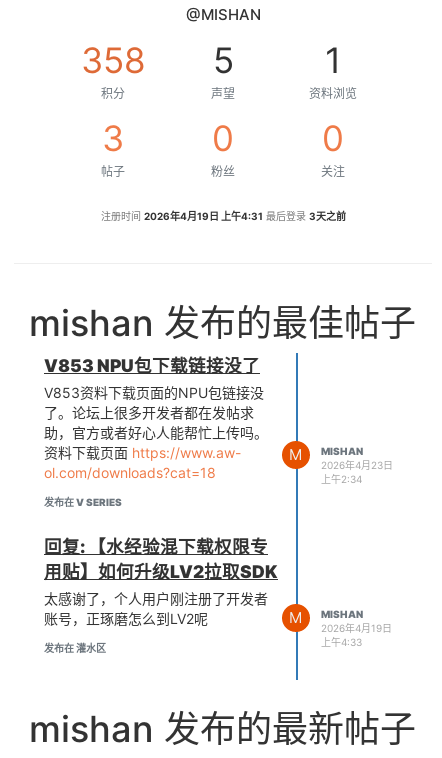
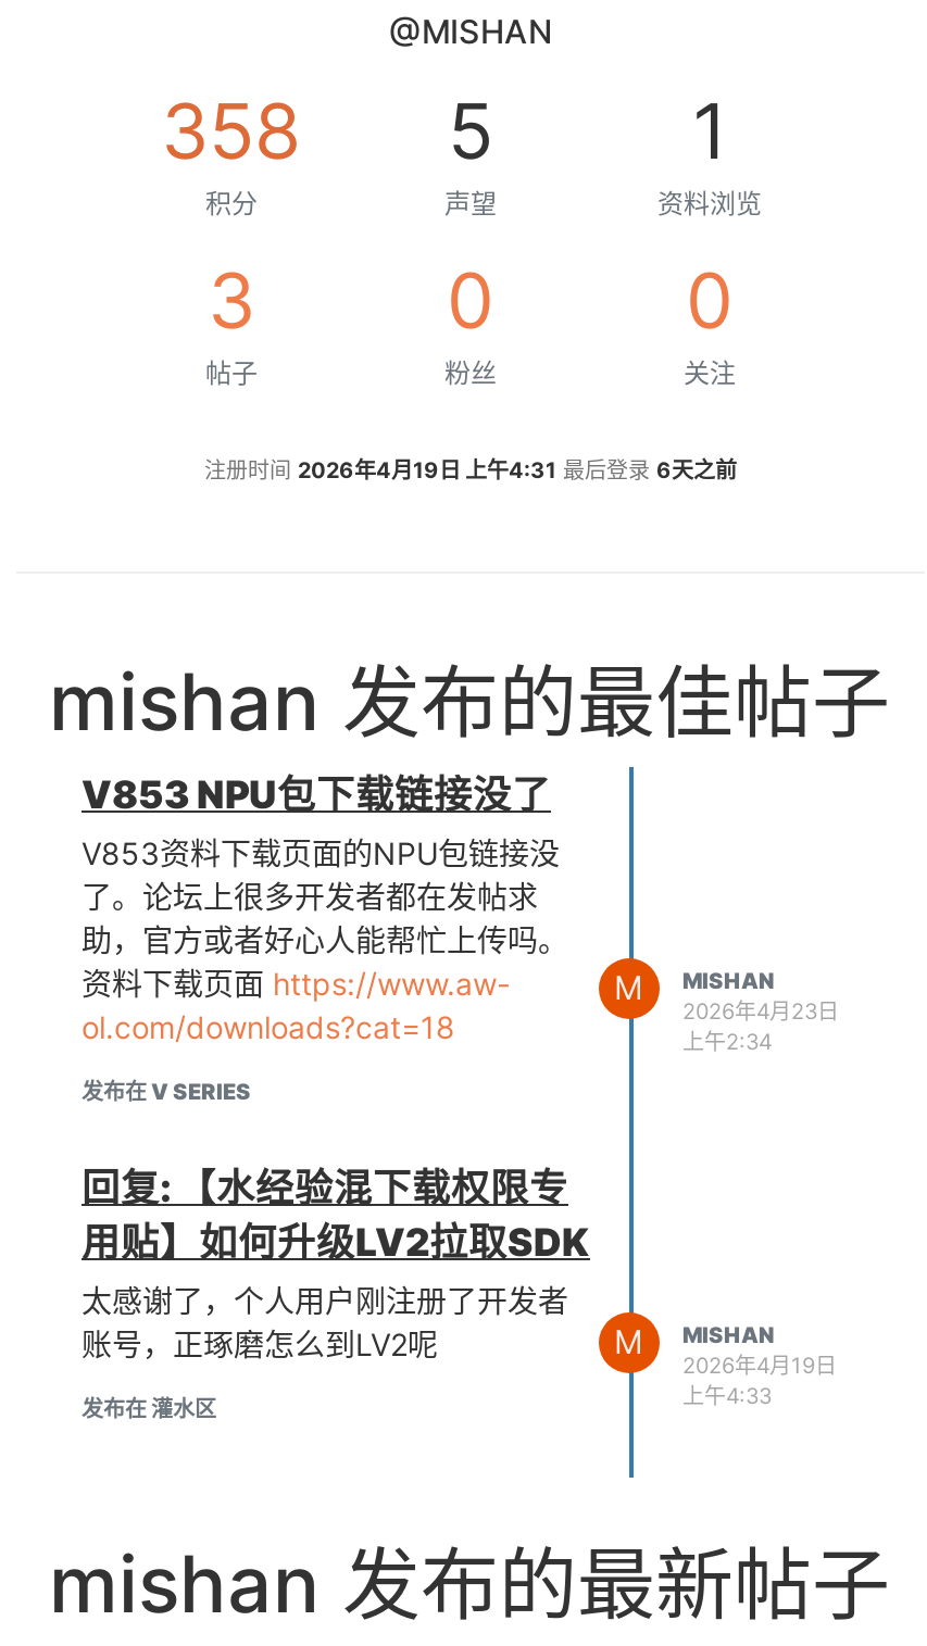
[100,210,345,222] 注册时间 2026年4月19日 上午4:31 最后登录 3天之前 -> [204,456,737,482] 注册时间 2026年4月19日 上午4:31 最后登录 6天之前

